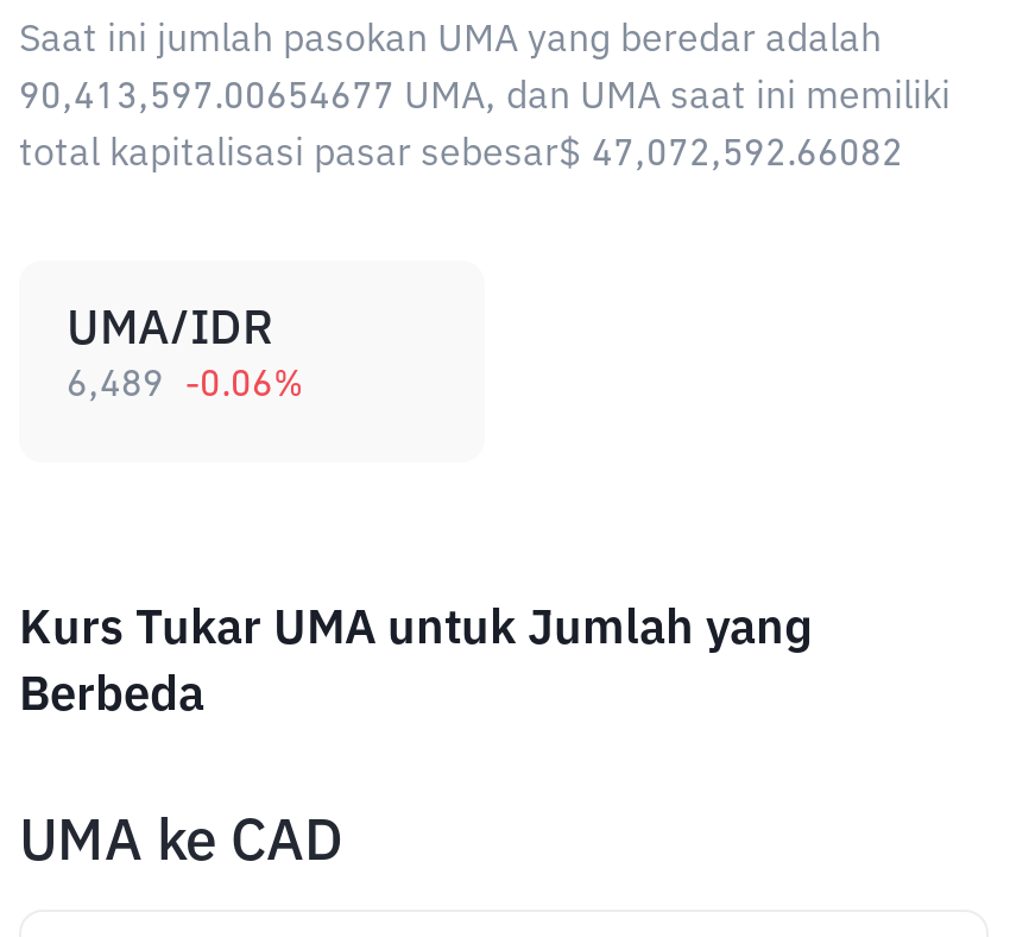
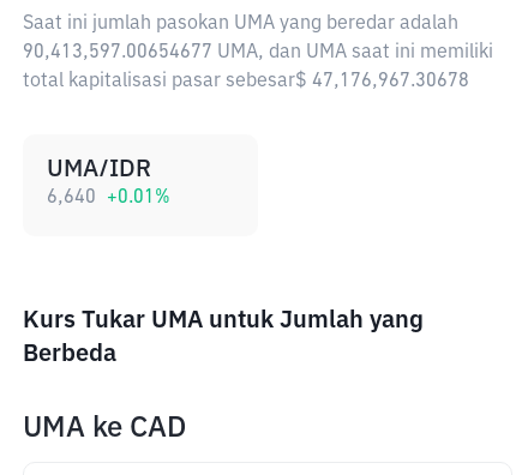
[19,137,903,175] total kapitalisasi pasar sebesar$ 47,072,592.66082 -> [23,72,469,91] total kapitalisasi pasar sebesar$ 47,176,967.30678
[67,367,304,405] 6,489 -0.06% -> [47,188,170,208] 6,640 +0.01%

